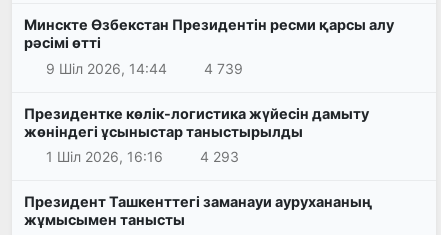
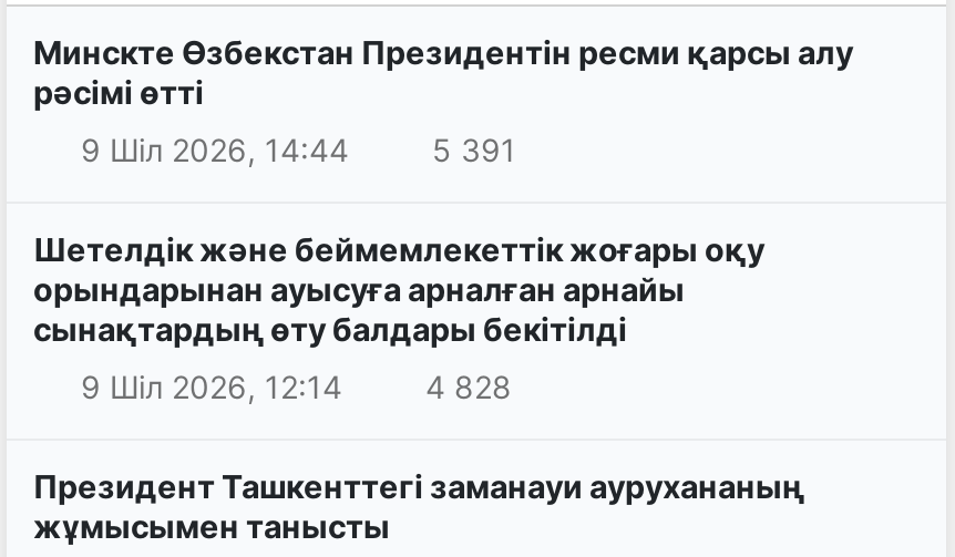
[204,60,243,77] 4 739 -> [432,130,516,168] 5 391
[24,105,369,140] Президентке көлік-логистика жүйесін дамыту | жөніндегі ұсыныстар таныстырылды -> [33,230,764,347] Шетелдік және беймемлекеттік жоғары оқу | орындарынан ауысуға арналған арнайы | сынақтардың өту балдары бекітілді
[45,148,239,165] 1 Шіл 2026, 16:16 | 4 293 -> [81,366,512,404] 9 Шіл 2026, 12:14 | 4 828

